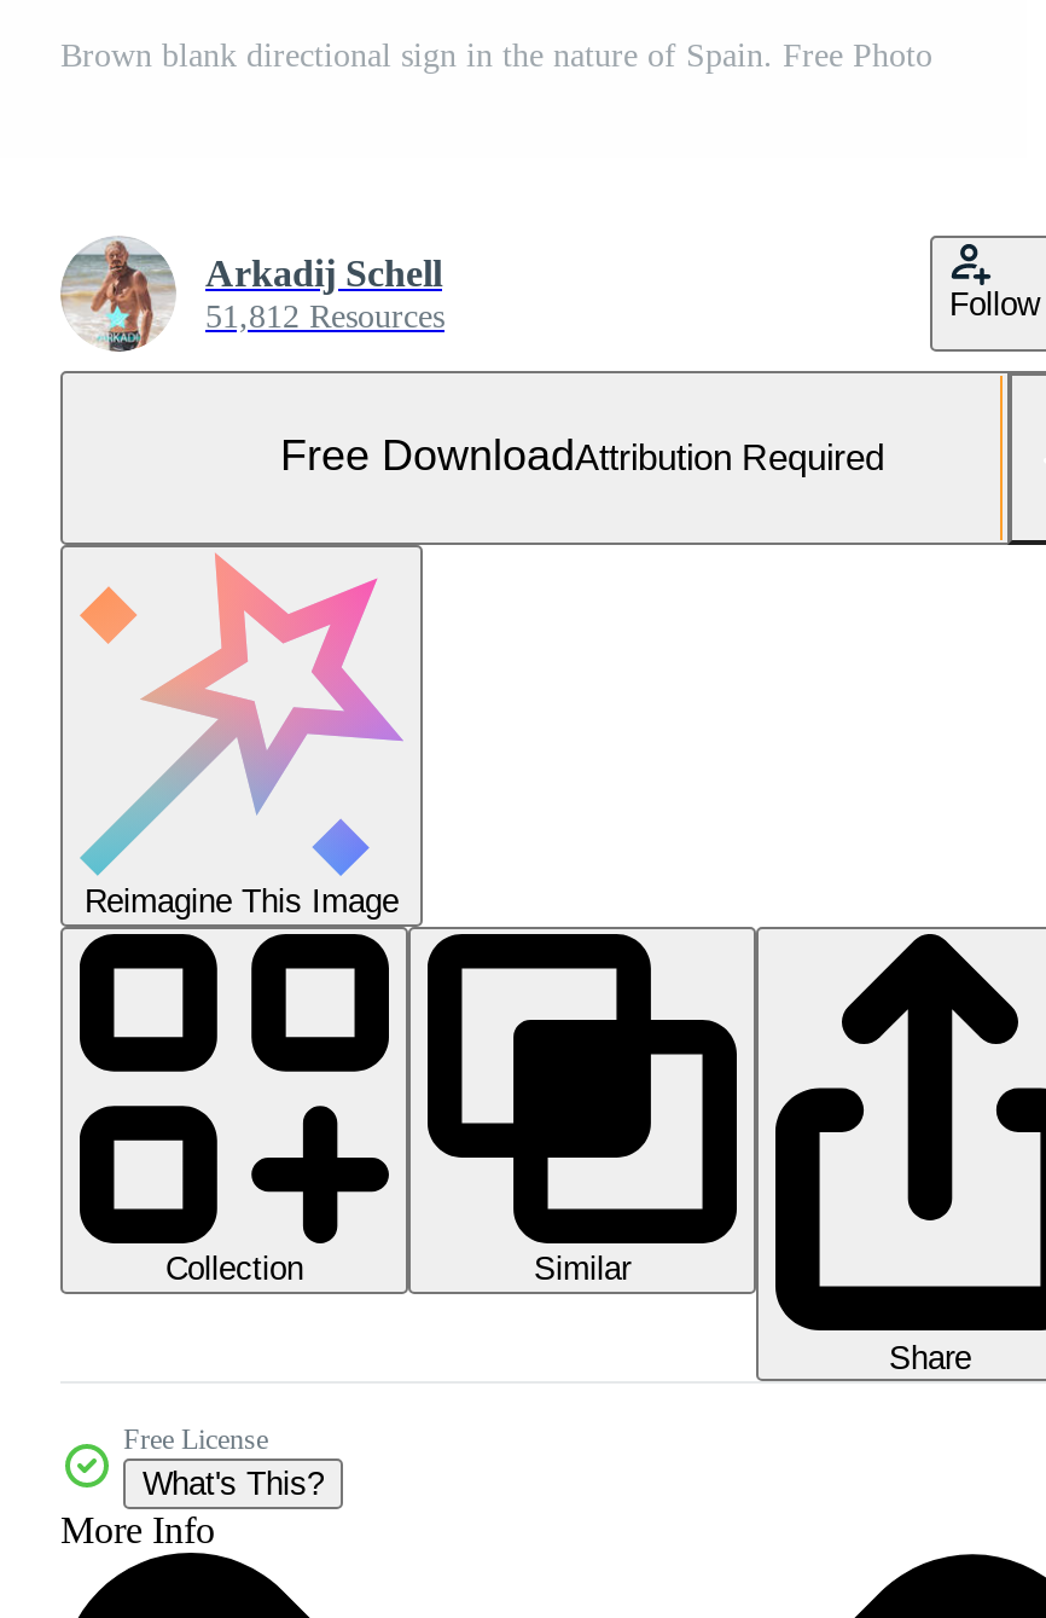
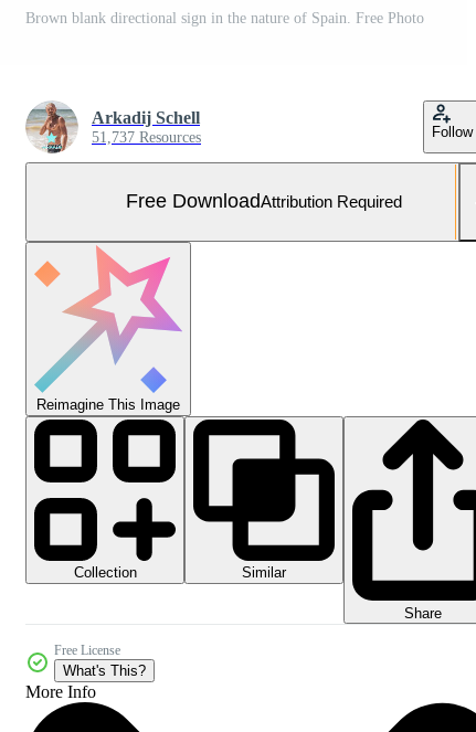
[205,298,444,334] 51,812 Resources -> [92,129,201,145] 51,737 Resources

